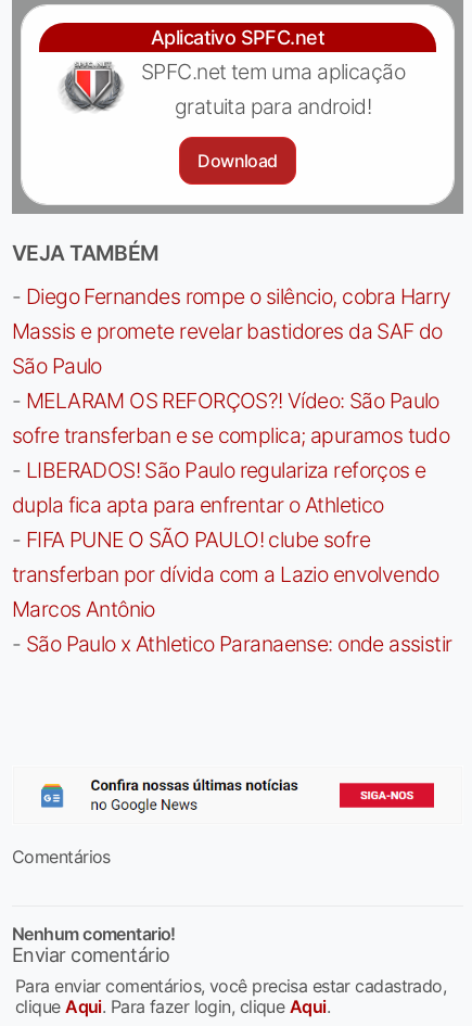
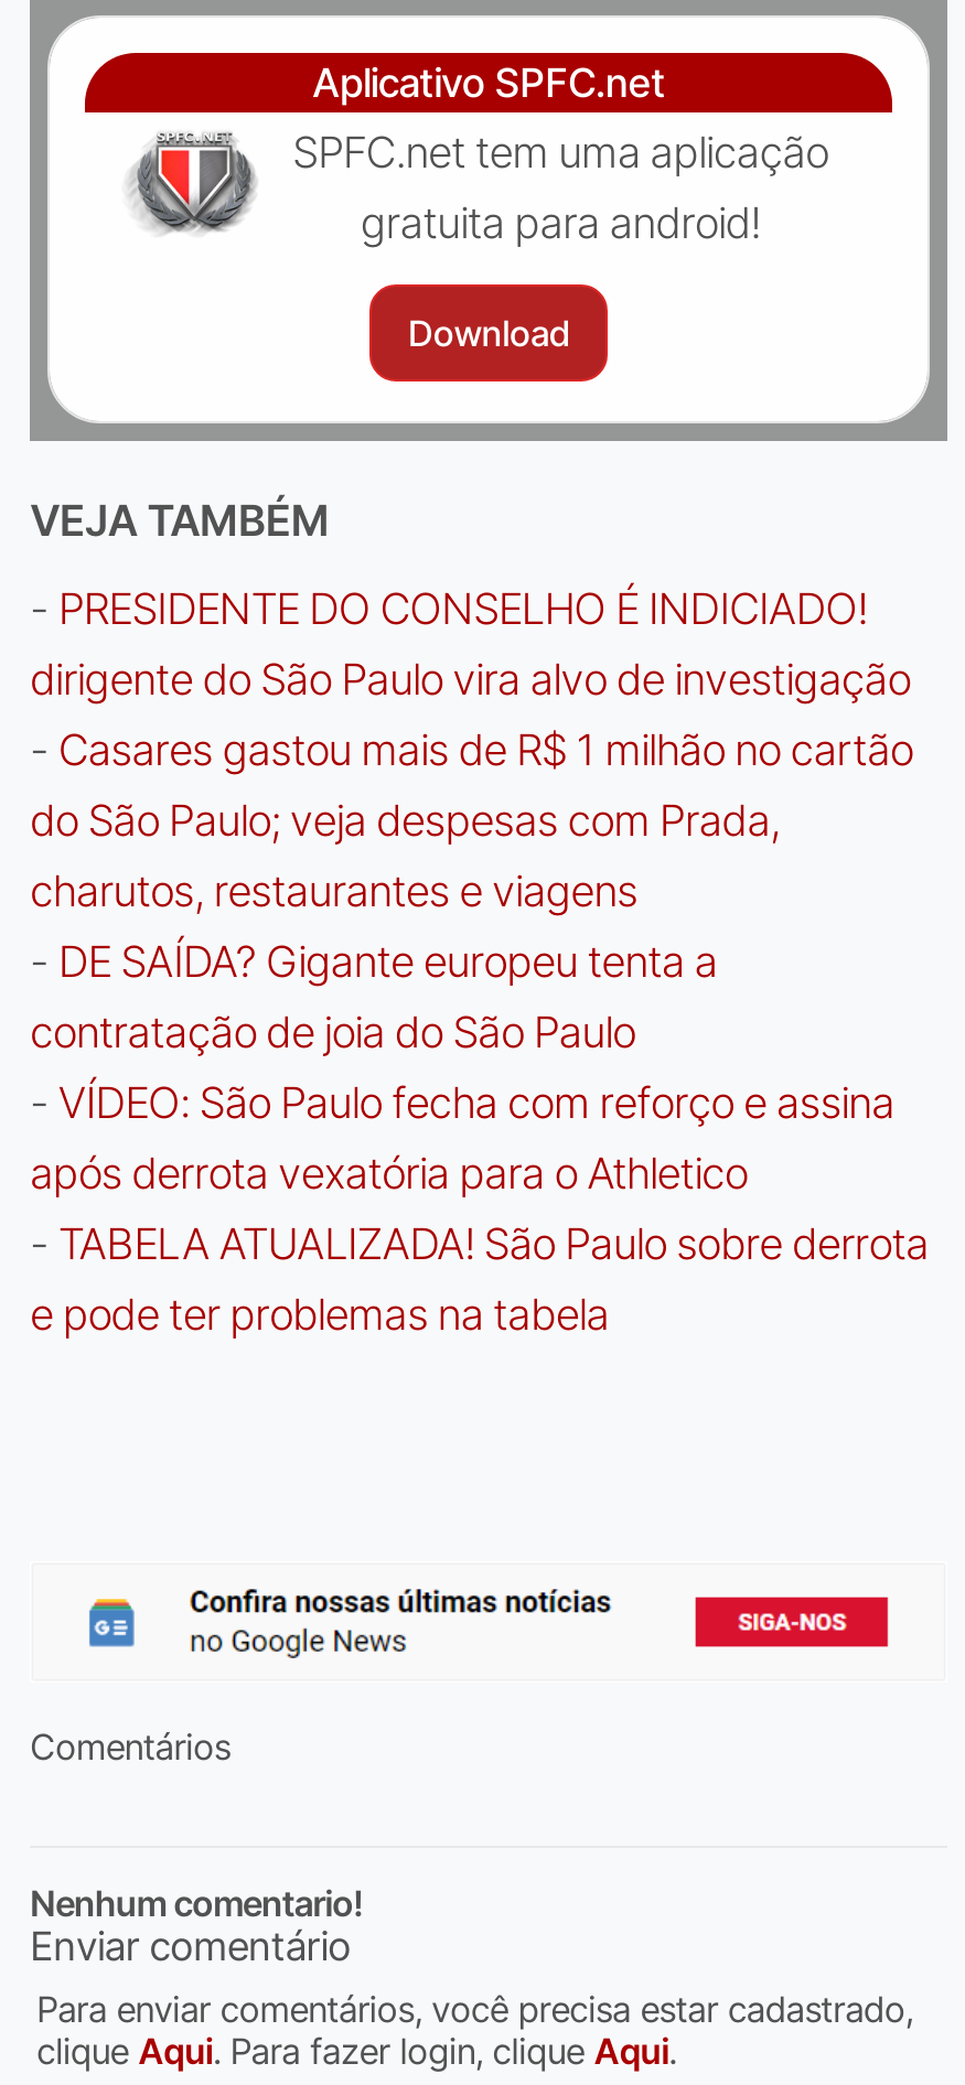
[12,283,452,656] - Diego Fernandes rompe o silêncio, cobra Harry | Massis e promete revelar bastidores da SAF do | São Paulo | - MELARAM OS REFORÇOS?! Vídeo: São Paulo | sofre transferban e se complica; apuramos tudo | - LIBERADOS! São Paulo regulariza reforços e | dupla fica apta para enfrentar o Athletico | - FIFA PUNE O SÃO PAULO! clube sofre | transferban por dívida com a Lazio envolvendo | Marcos Antônio | - São Paulo x Athletico Paranaense: onde assistir -> [30,581,929,1340] - PRESIDENTE DO CONSELHO É INDICIADO! | dirigente do São Paulo vira alvo de investigação | - Casares gastou mais de R$ 1 milhão no cartão | do São Paulo; veja despesas com Prada, | charutos, restaurantes e viagens | - DE SAÍDA? Gigante europeu tenta a | contratação de joia do São Paulo | - VÍDEO: São Paulo fecha com reforço e assina | após derrota vexatória para o Athletico | - TABELA ATUALIZADA! São Paulo sobre derrota | e pode ter problemas na tabela

